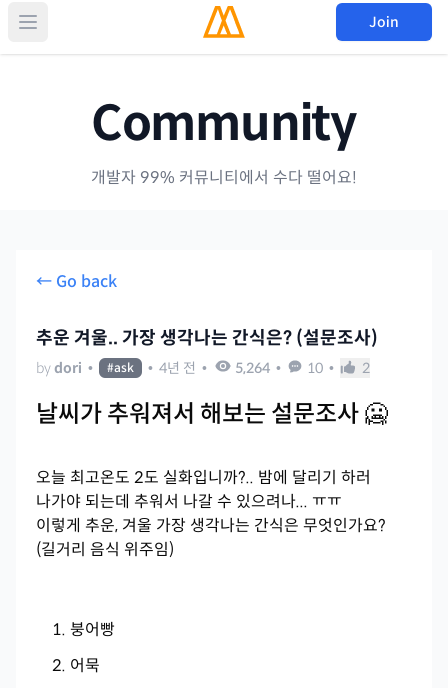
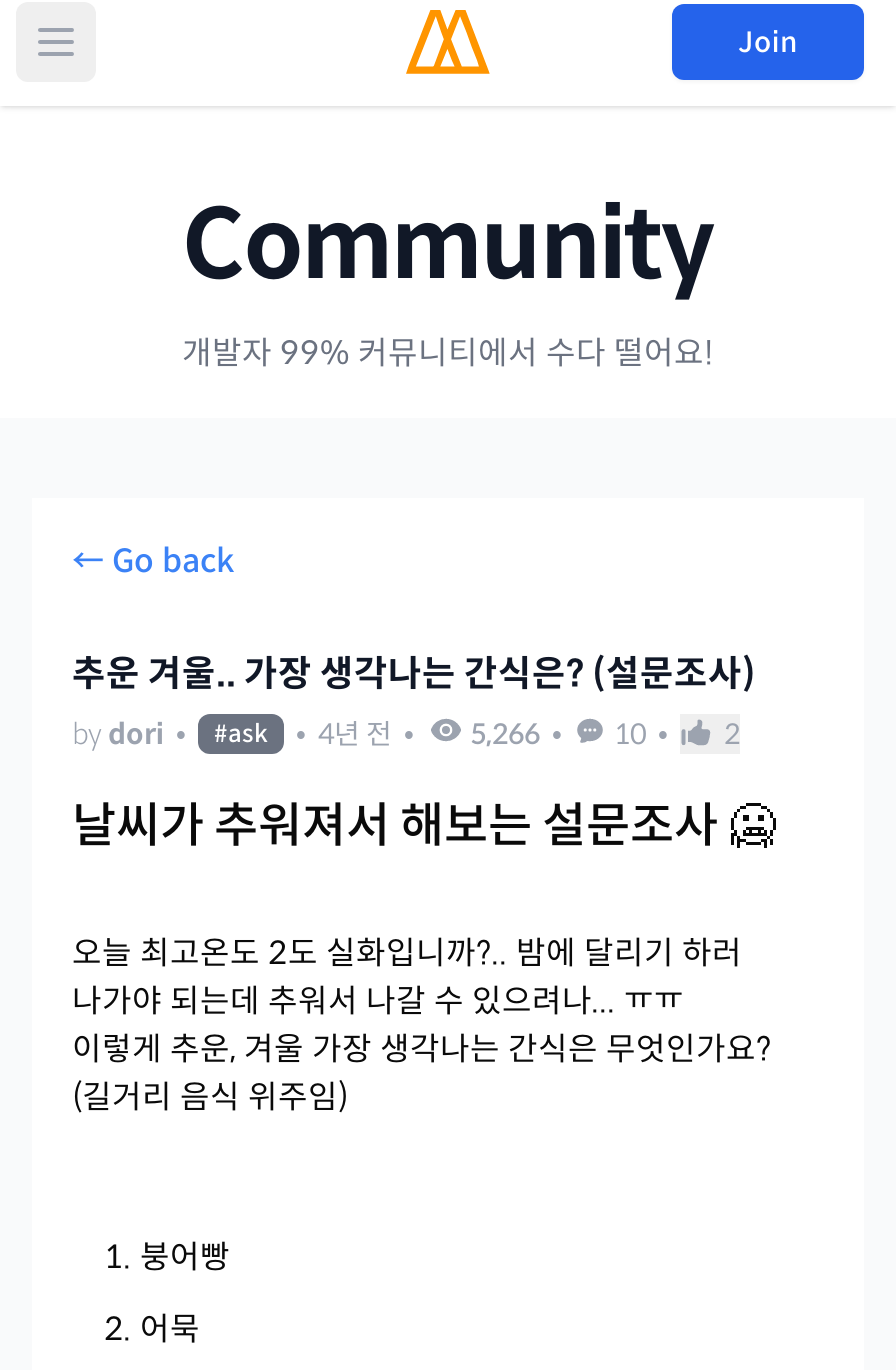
[36,359,370,377] by dori • #ask • 4년 전 • 5,264 • 10 • 2 -> [72,716,740,752] by dori • #ask • 4년 전 • 5,266 • 10 • 2

